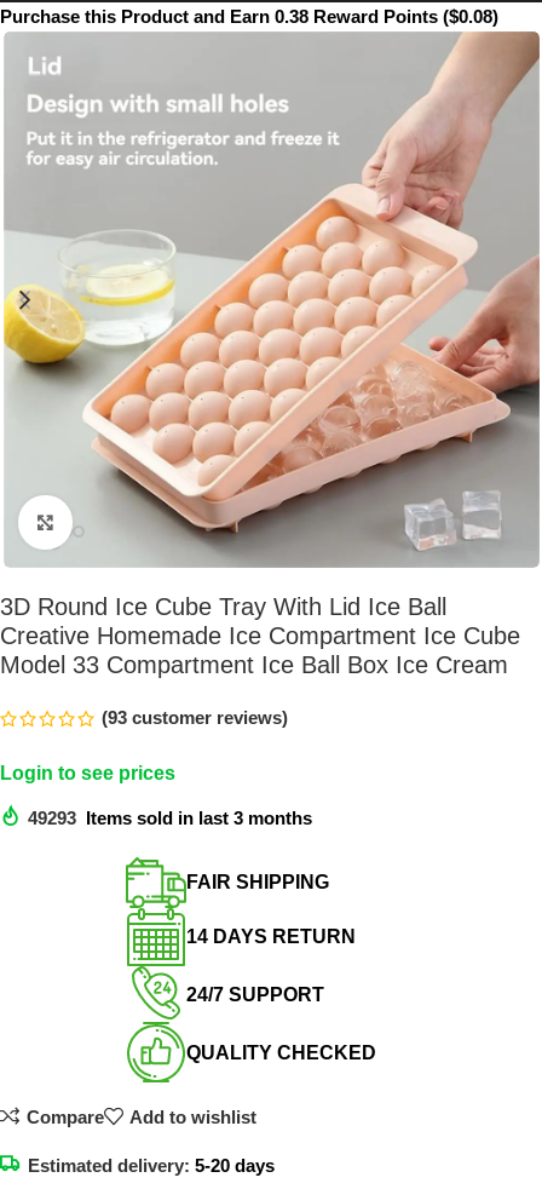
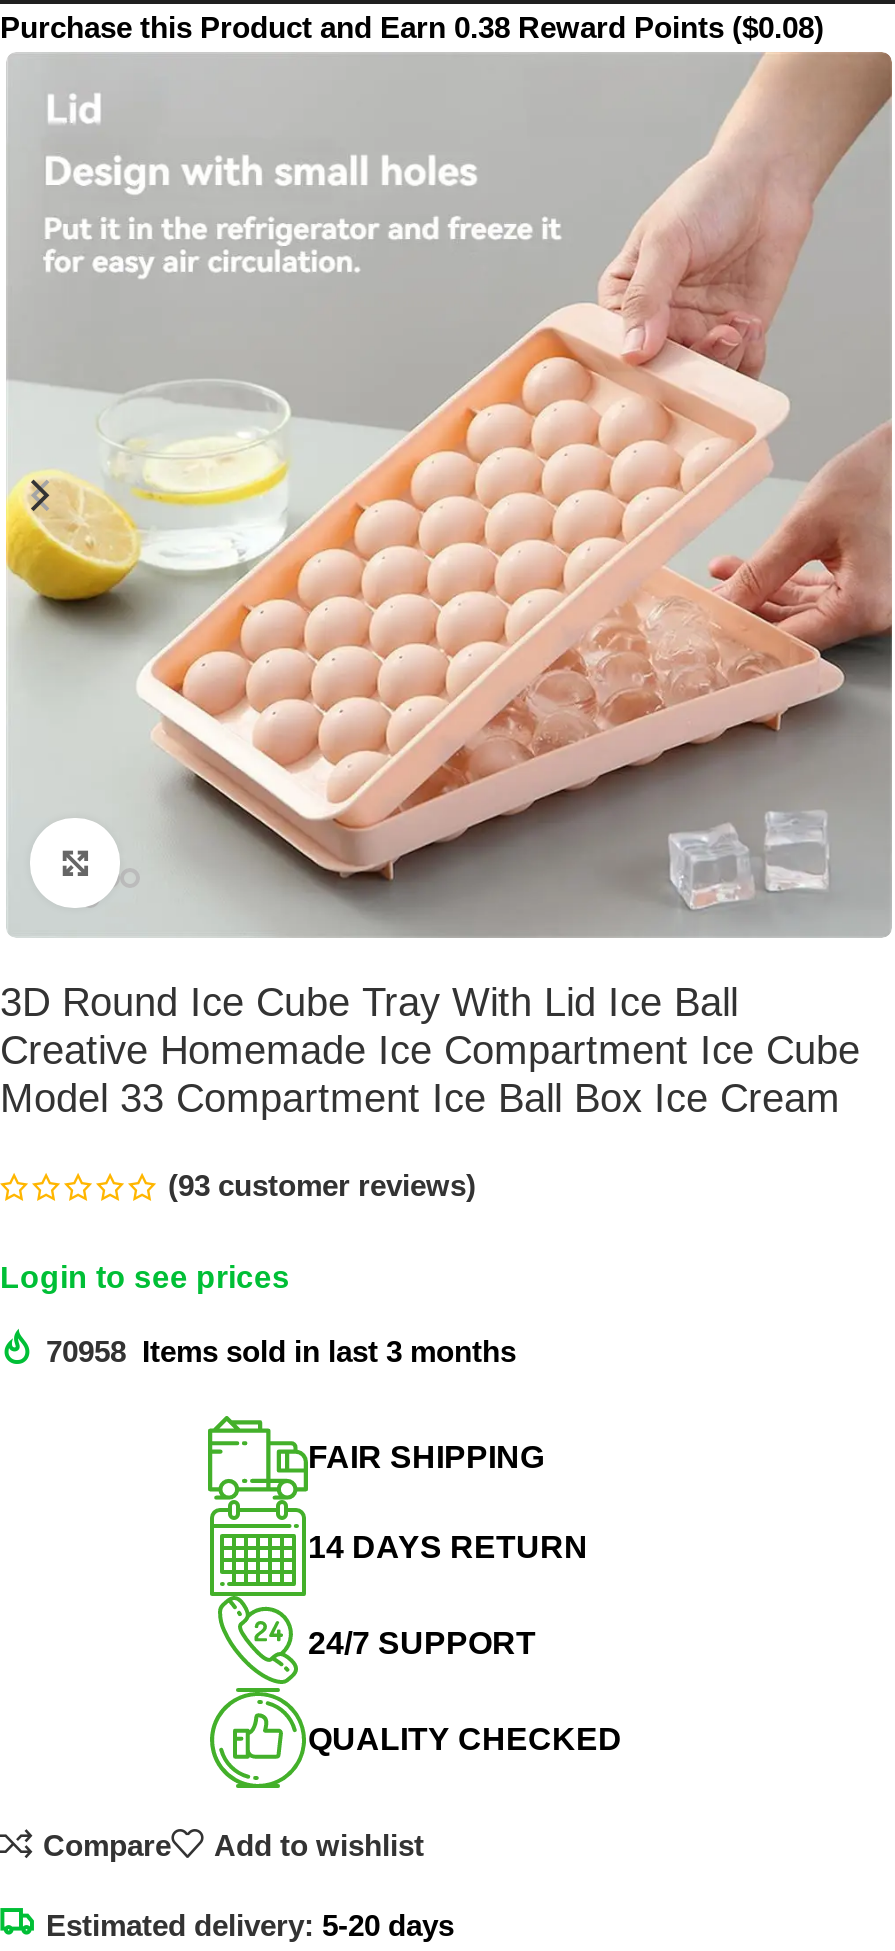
[28,808,312,828] 49293 Items sold in last 3 months -> [46,1334,516,1368] 70958 Items sold in last 3 months

